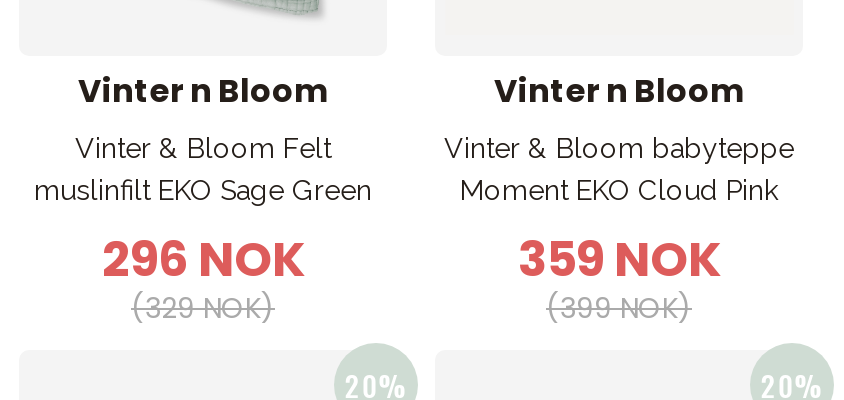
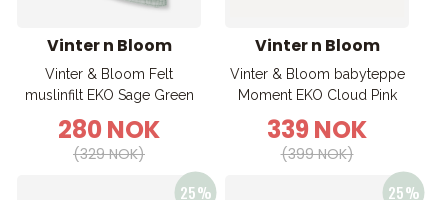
[102,226,304,292] 296 NOK -> [58,113,160,146] 280 NOK
[518,226,720,292] 359 NOK -> [267,113,367,146] 339 NOK

